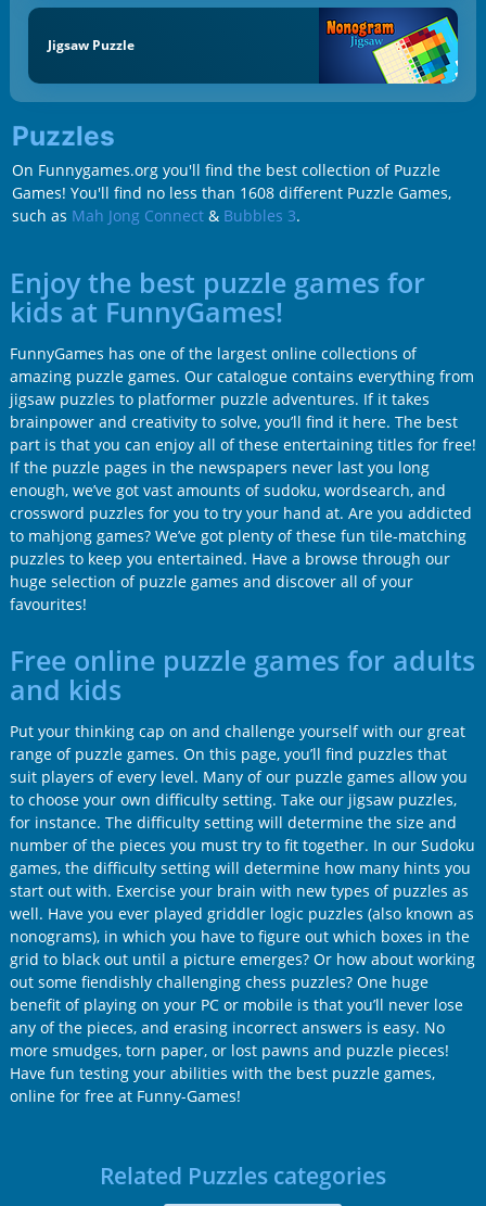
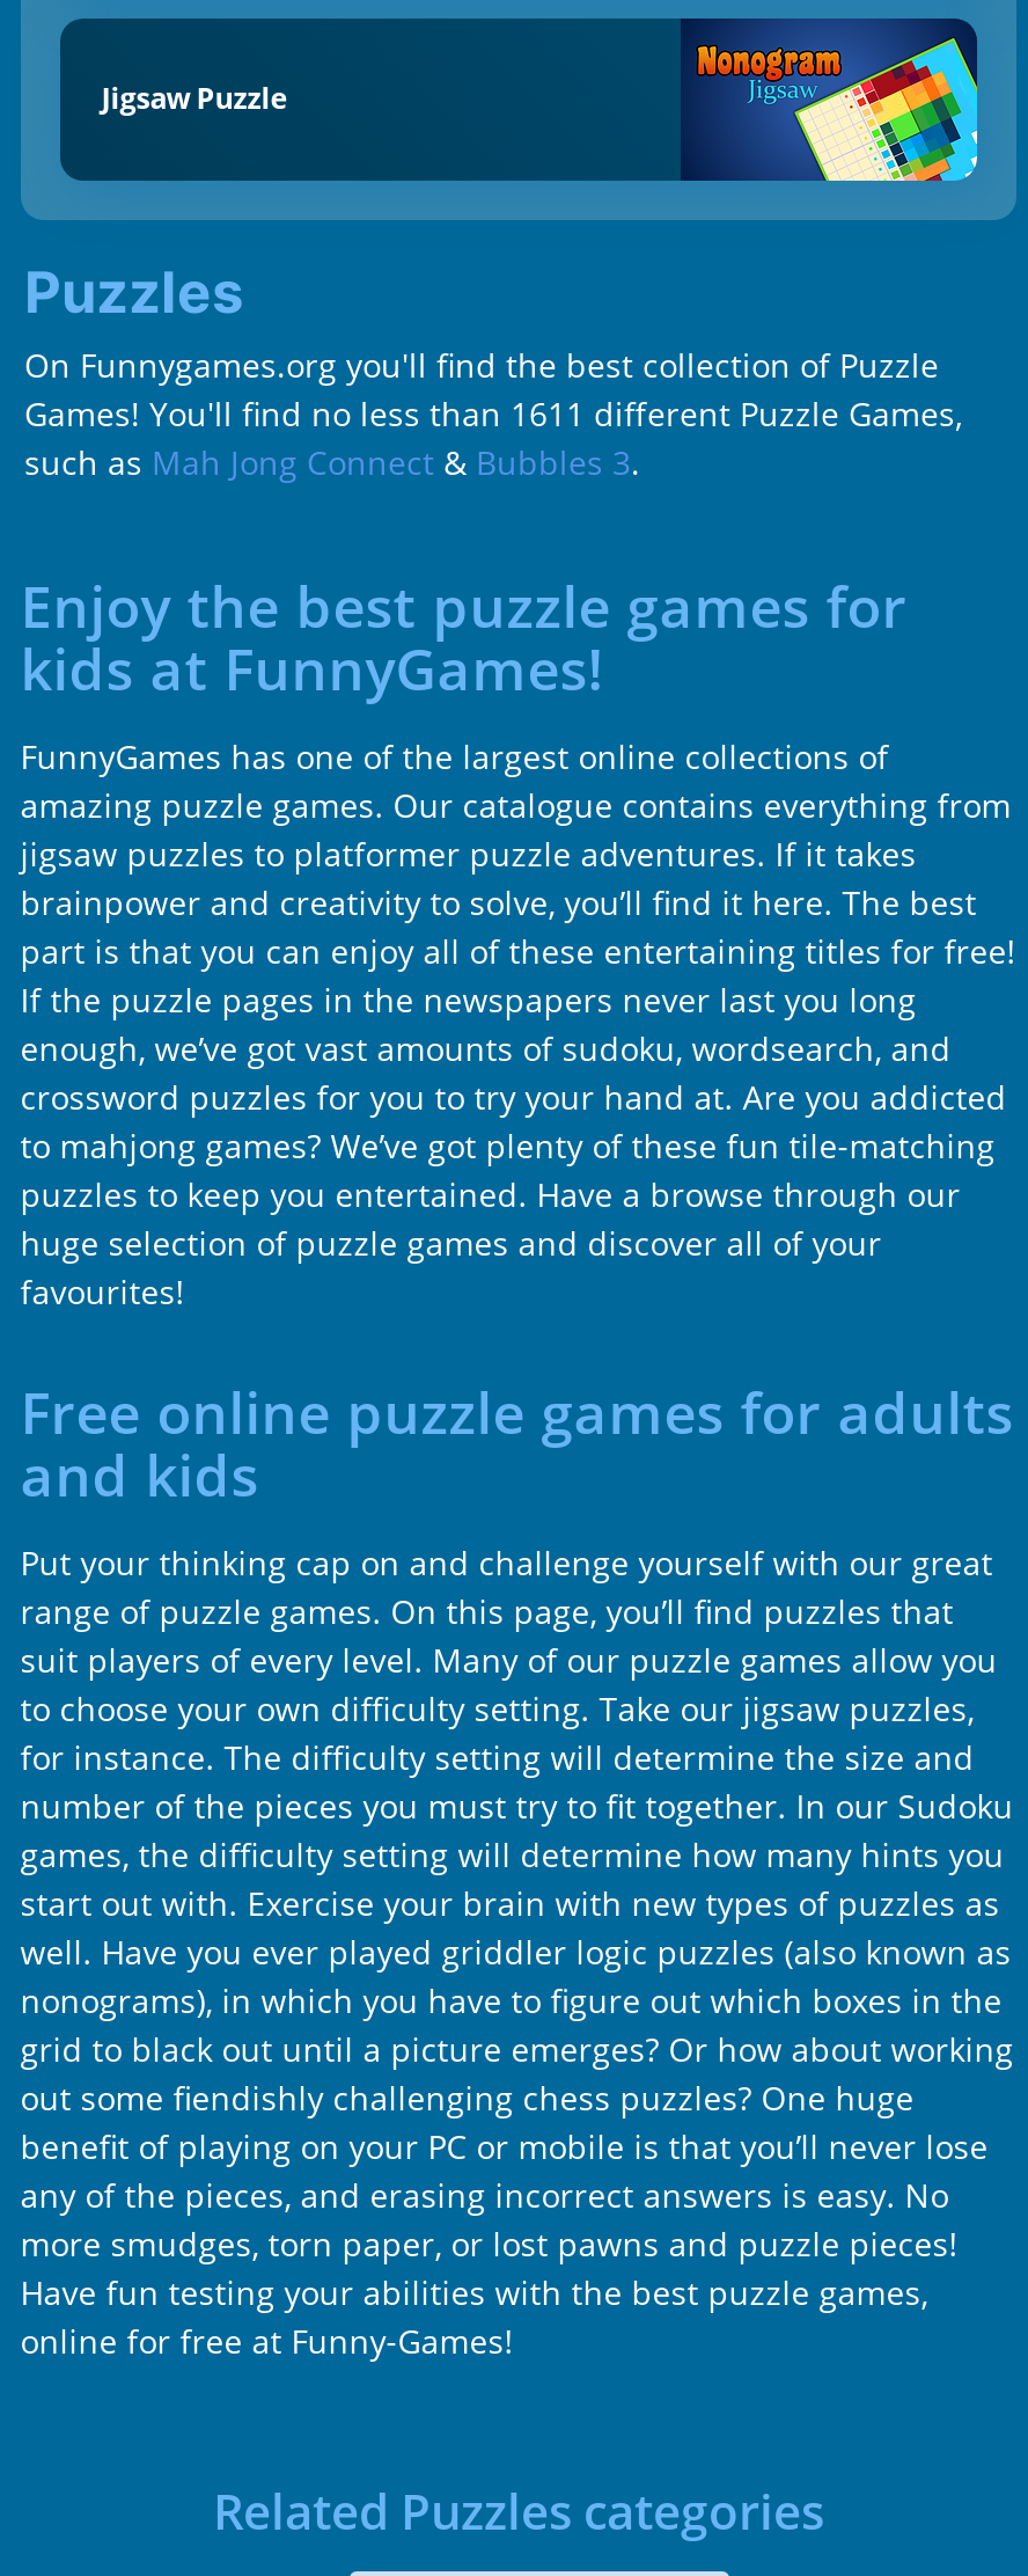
[11,182,451,203] Games! You'll find no less than 1608 different Puzzle Games, -> [24,391,962,435] Games! You'll find no less than 1611 different Puzzle Games,

